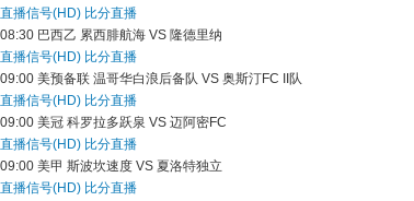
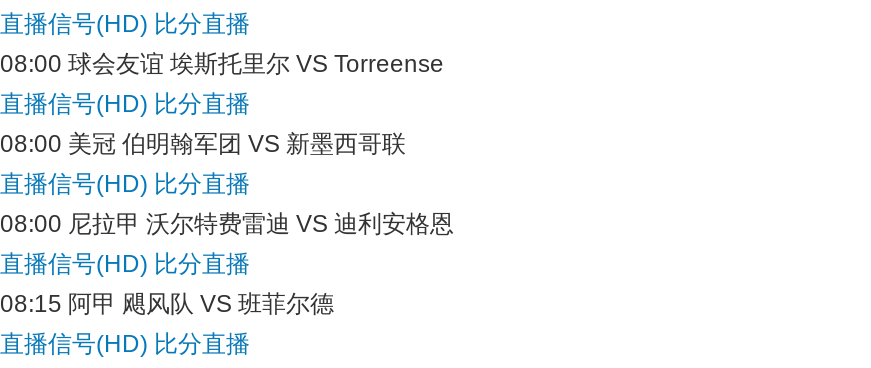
[0,27,222,43] 08:30 巴西乙累西腓航海 VS 隆德里纳 -> [0,50,444,78] 08:00 球会友谊埃斯托里尔 VS Torreense
[0,71,302,86] 09:00 美预备联温哥华白浪后备队 VS 奥斯汀FC II队 -> [0,130,406,158] 08:00 美冠伯明翰军团 VS 新墨西哥联
[0,115,227,130] 09:00 美冠科罗拉多跃泉 VS 迈阿密FC -> [0,210,454,238] 08:00 尼拉甲沃尔特费雷迪 VS 迪利安格恩
[0,158,222,174] 09:00 美甲斯波坎速度 VS 夏洛特独立 -> [0,290,334,318] 08:15 阿甲飓风队 VS 班菲尔德

